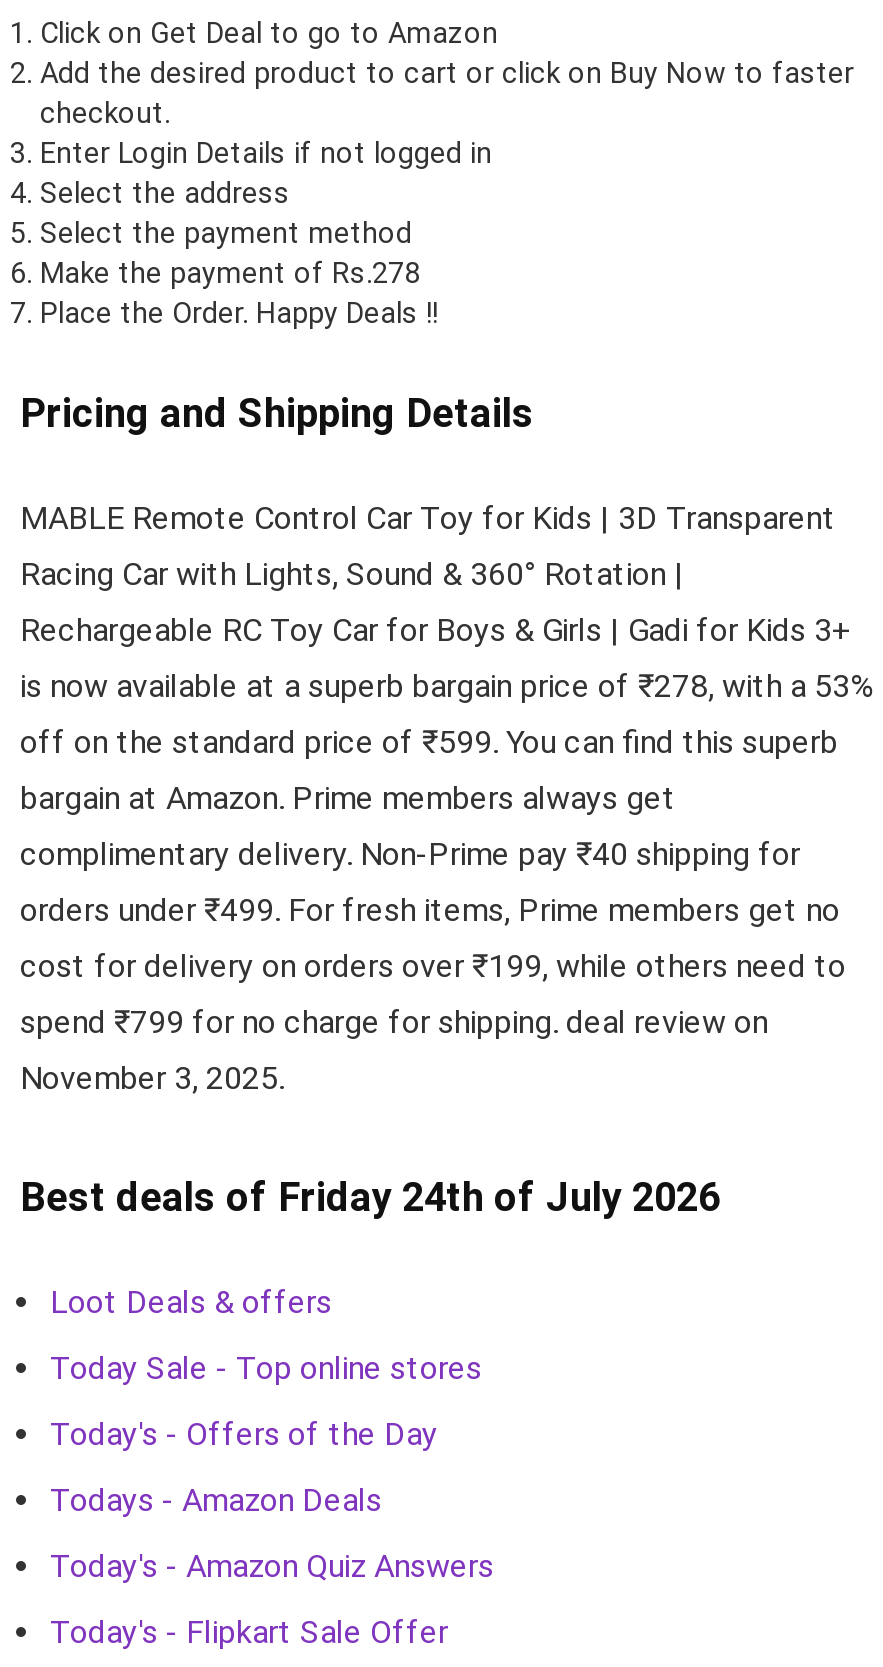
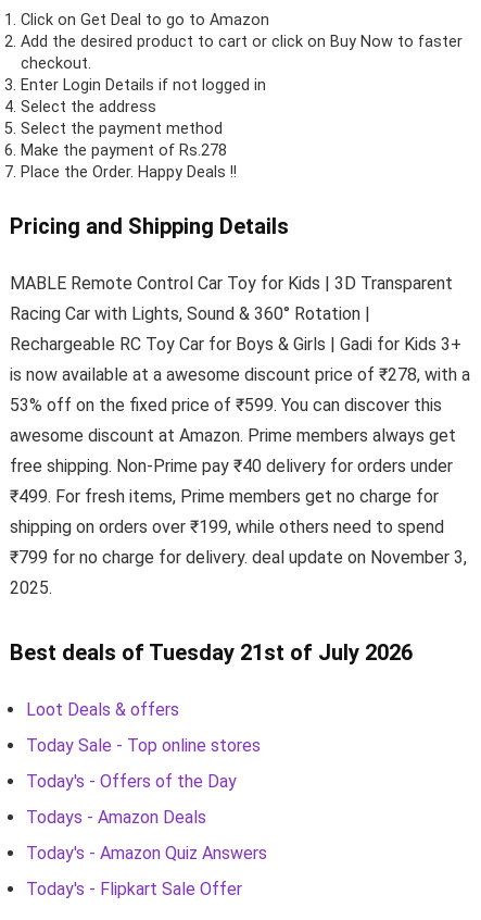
[20,667,874,705] is now available at a superb bargain price of ₹278, with a 53% -> [10,364,470,385] is now available at a awesome discount price of ₹278, with a
[20,723,838,761] off on the standard price of ₹599. You can find this superb -> [10,395,442,415] 53% off on the fixed price of ₹599. You can discover this
[20,779,676,817] bargain at Amazon. Prime members always get -> [10,425,456,446] awesome discount at Amazon. Prime members always get
[20,835,800,873] complimentary delivery. Non-Prime pay ₹40 shipping for -> [10,455,453,476] free shipping. Non-Prime pay ₹40 delivery for orders under
[20,891,840,929] orders under ₹499. For fresh items, Prime members get no -> [10,486,439,507] ₹499. For fresh items, Prime members get no charge for
[20,947,846,985] cost for delivery on orders over ₹199, while others need to -> [10,516,444,537] shipping on orders over ₹199, while others need to spend
[20,1003,768,1041] spend ₹799 for no charge for shipping. deal review on -> [10,547,467,567] ₹799 for no charge for delivery. deal update on November 3,
[20,1059,284,1097] November 3, 2025. -> [10,577,52,598] 2025.
[20,1173,720,1221] Best deals of Friday 24th of July 2026 -> [10,639,413,665] Best deals of Tuesday 21st of July 2026

